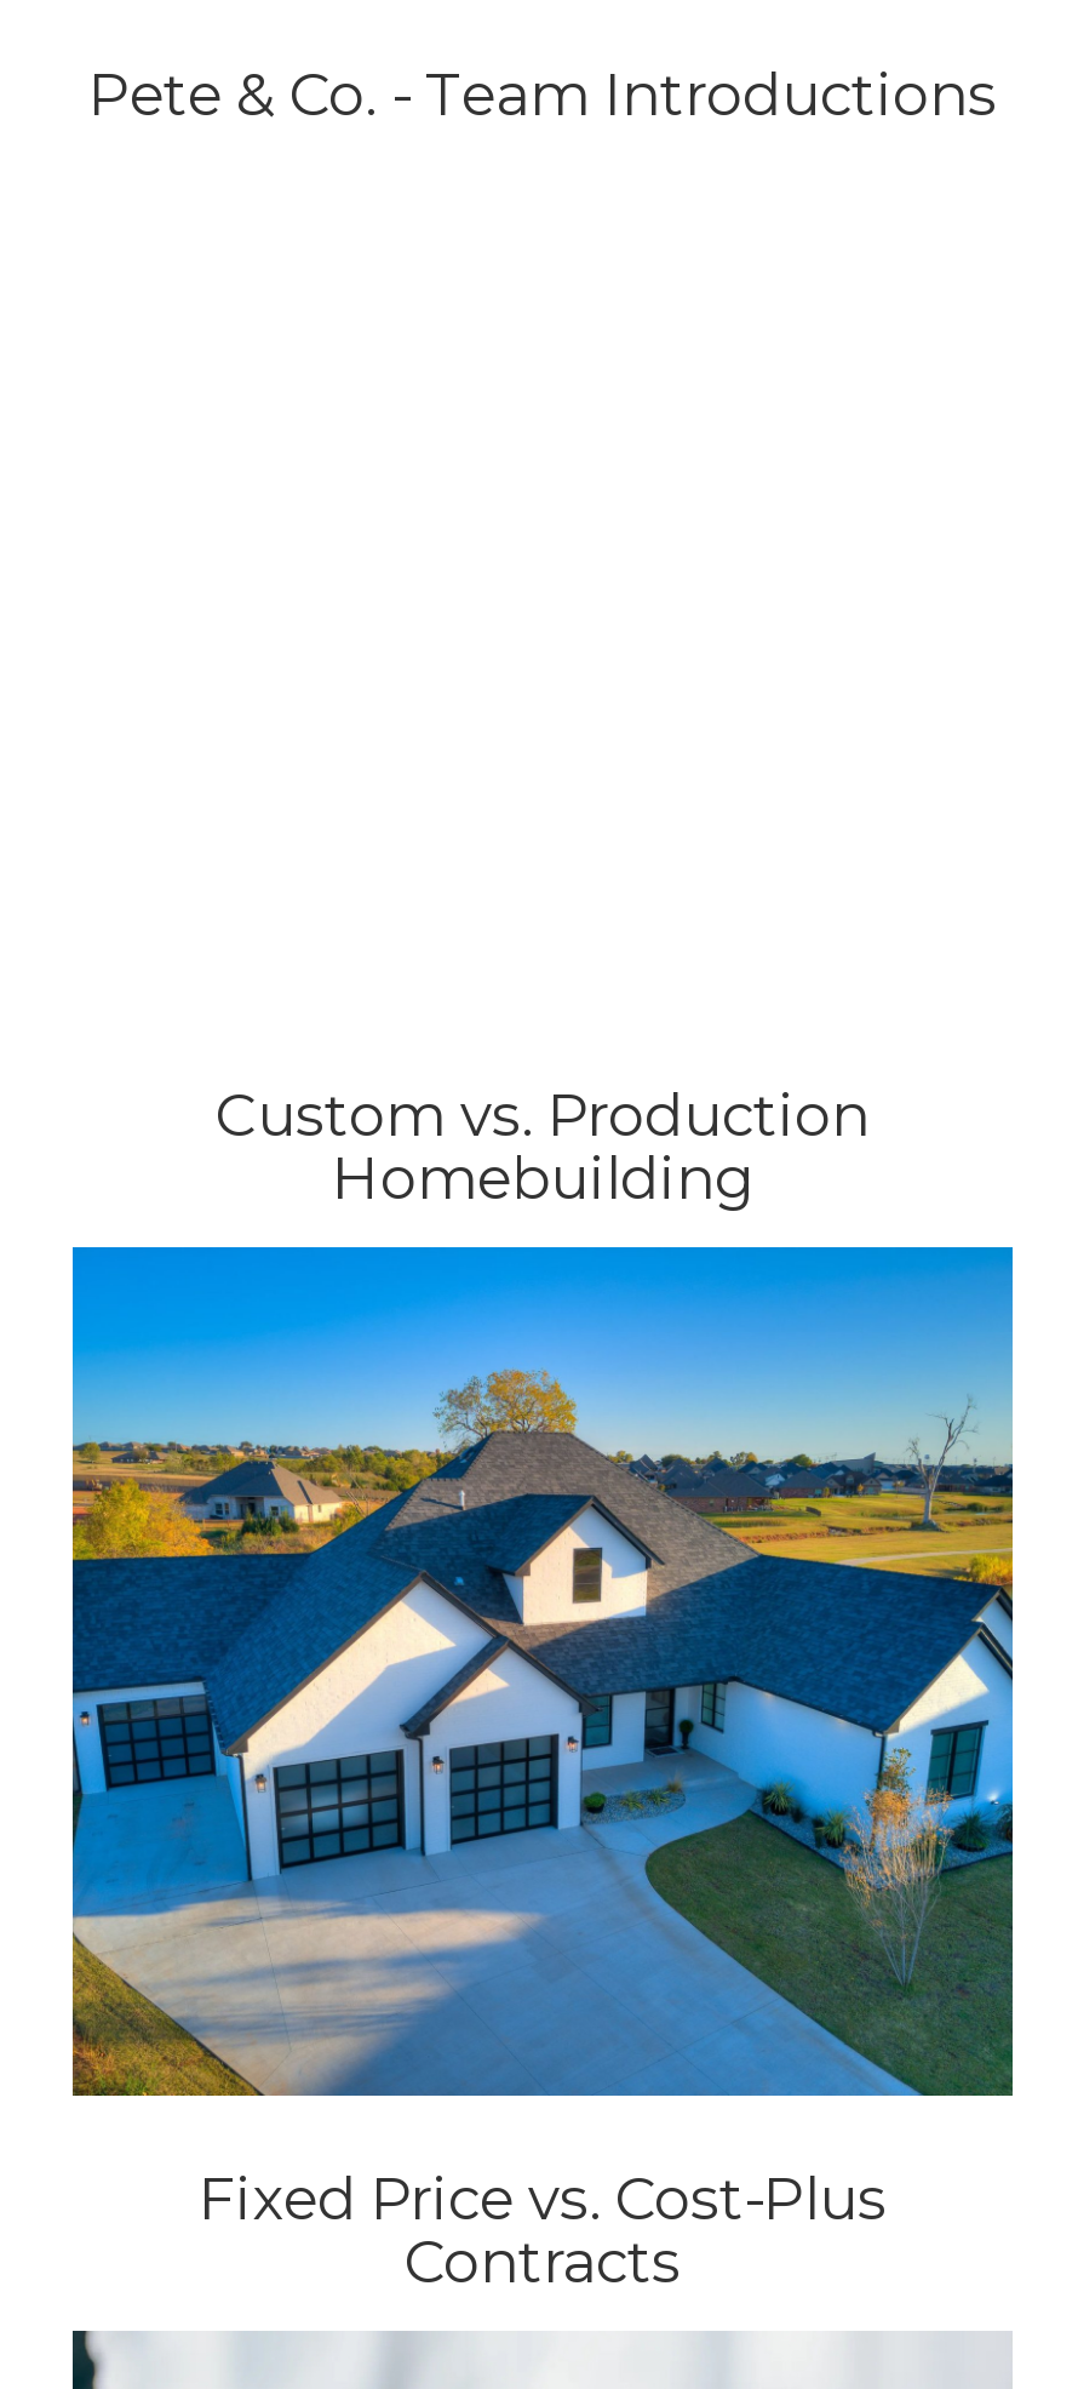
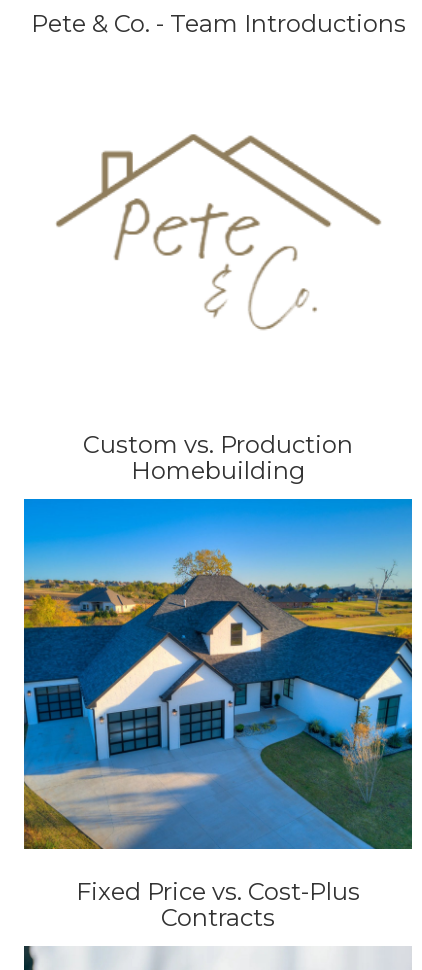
none -> [55,133,382,330] [image]

